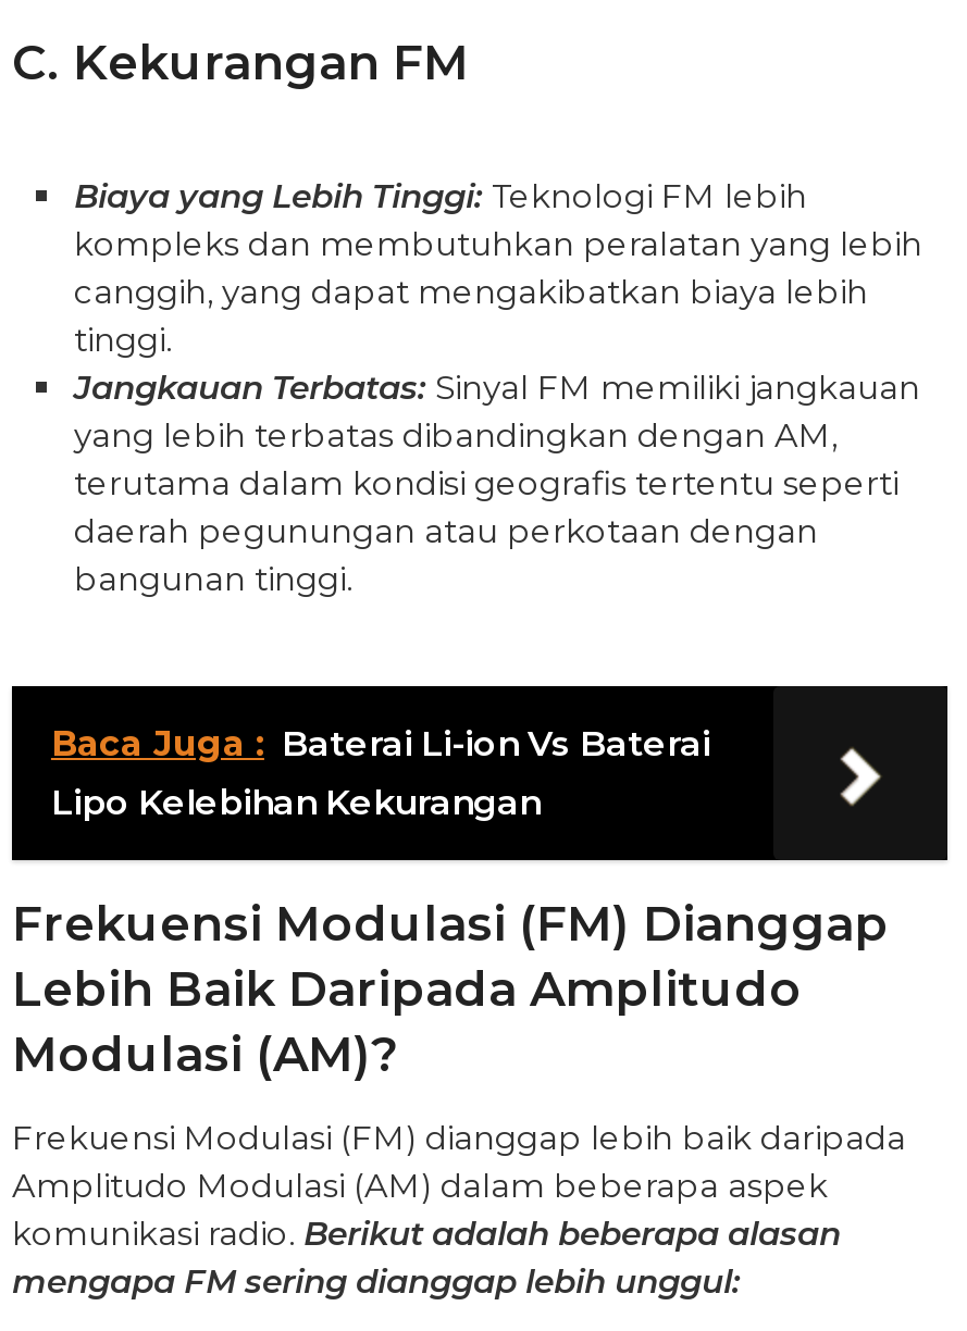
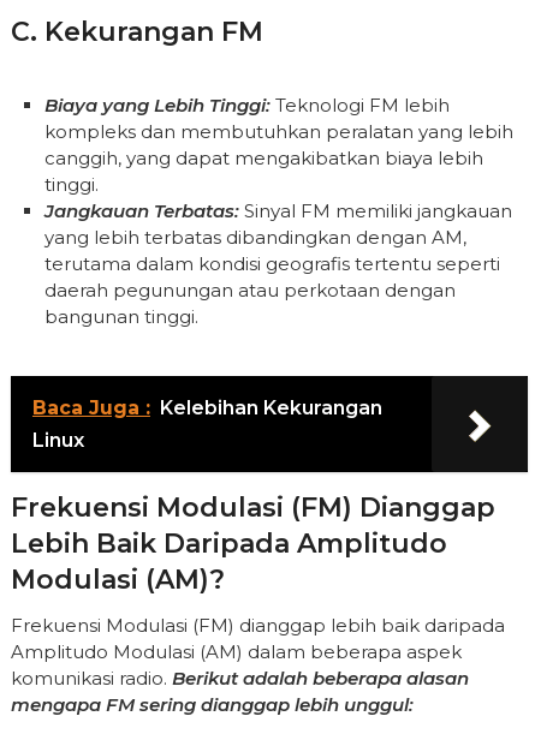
[51,724,710,824] Baca Juga : Baterai Li-ion Vs Baterai | Lipo Kelebihan Kekurangan -> [32,397,382,452] Baca Juga : Kelebihan Kekurangan | Linux

